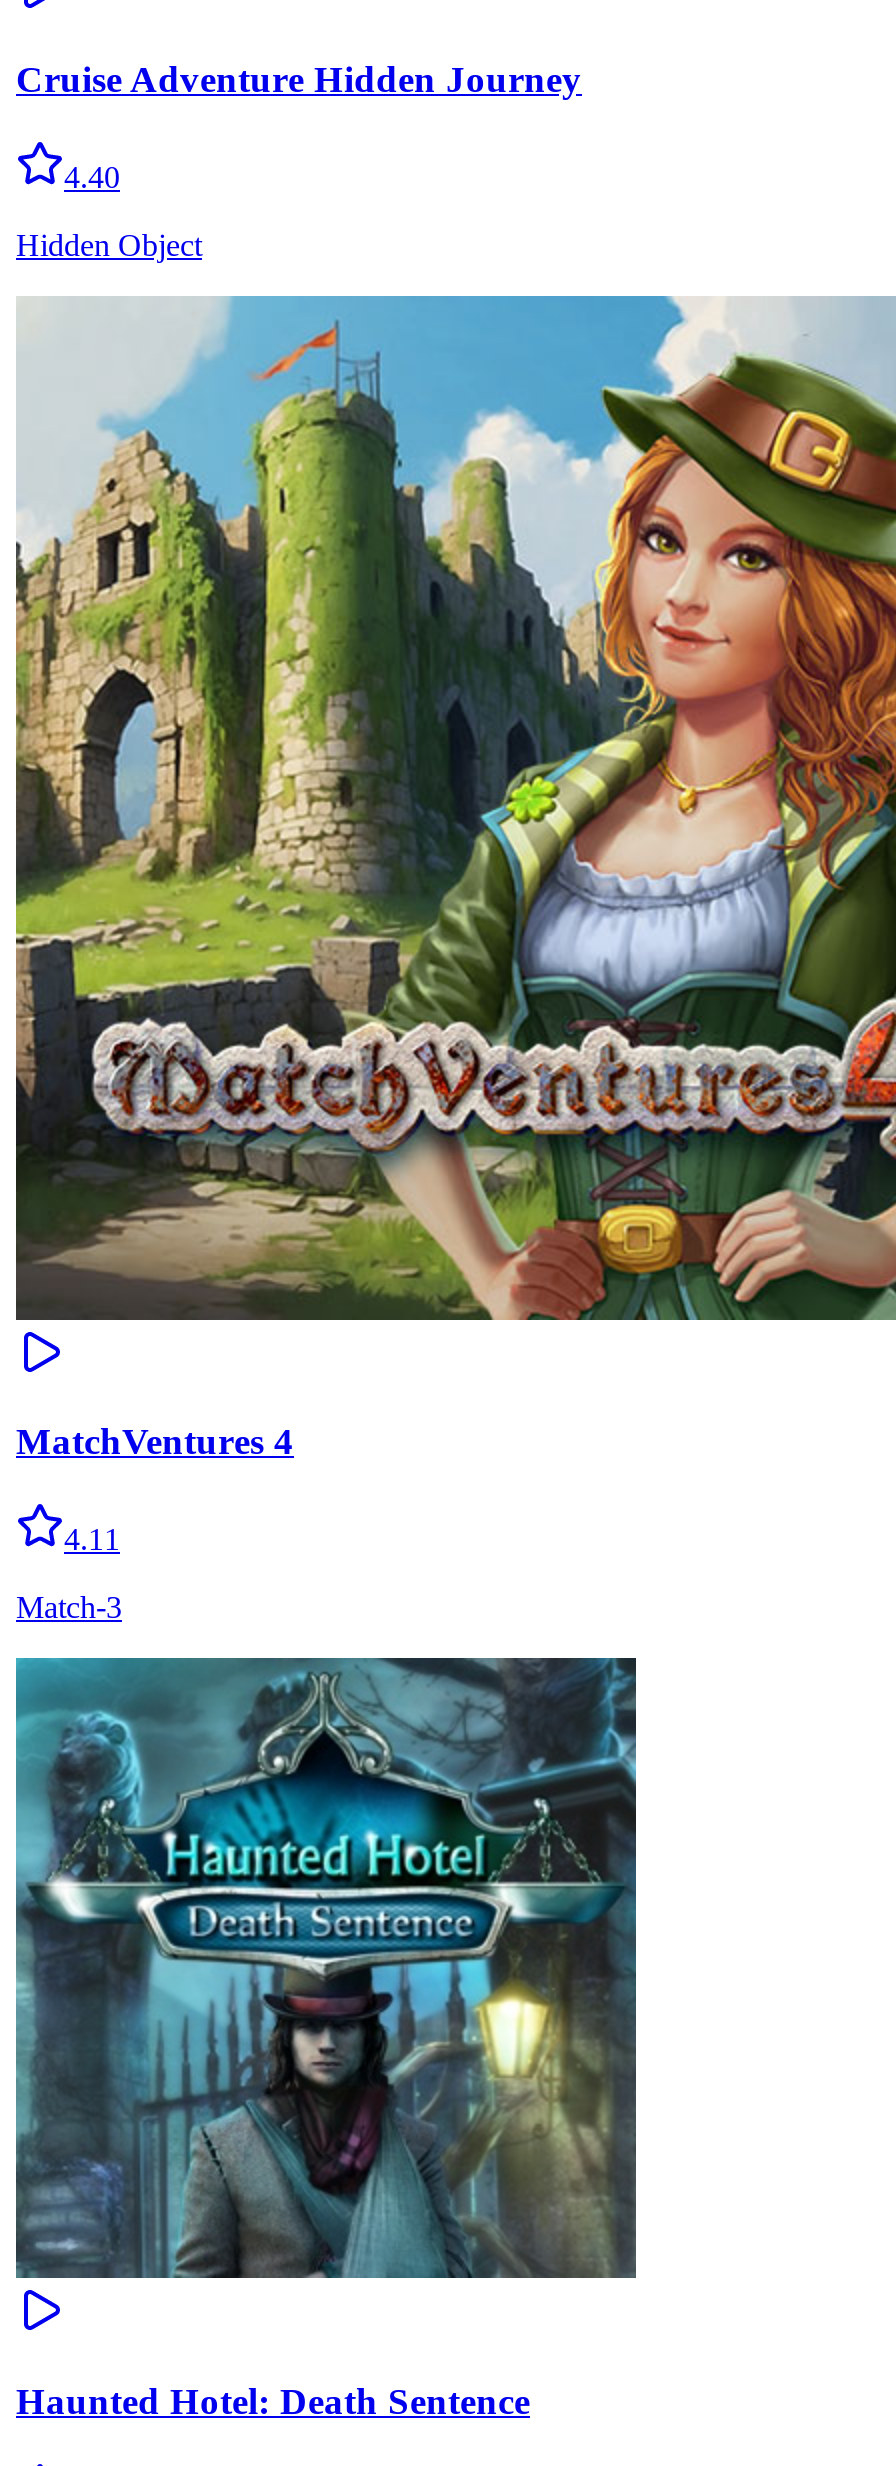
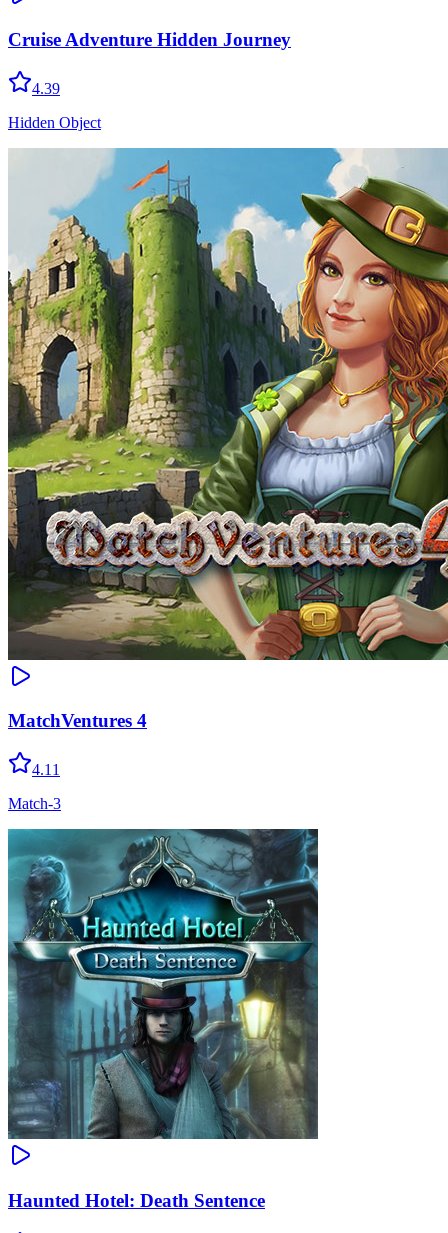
[64,159,120,193] 4.40 -> [32,80,60,97] 4.39

